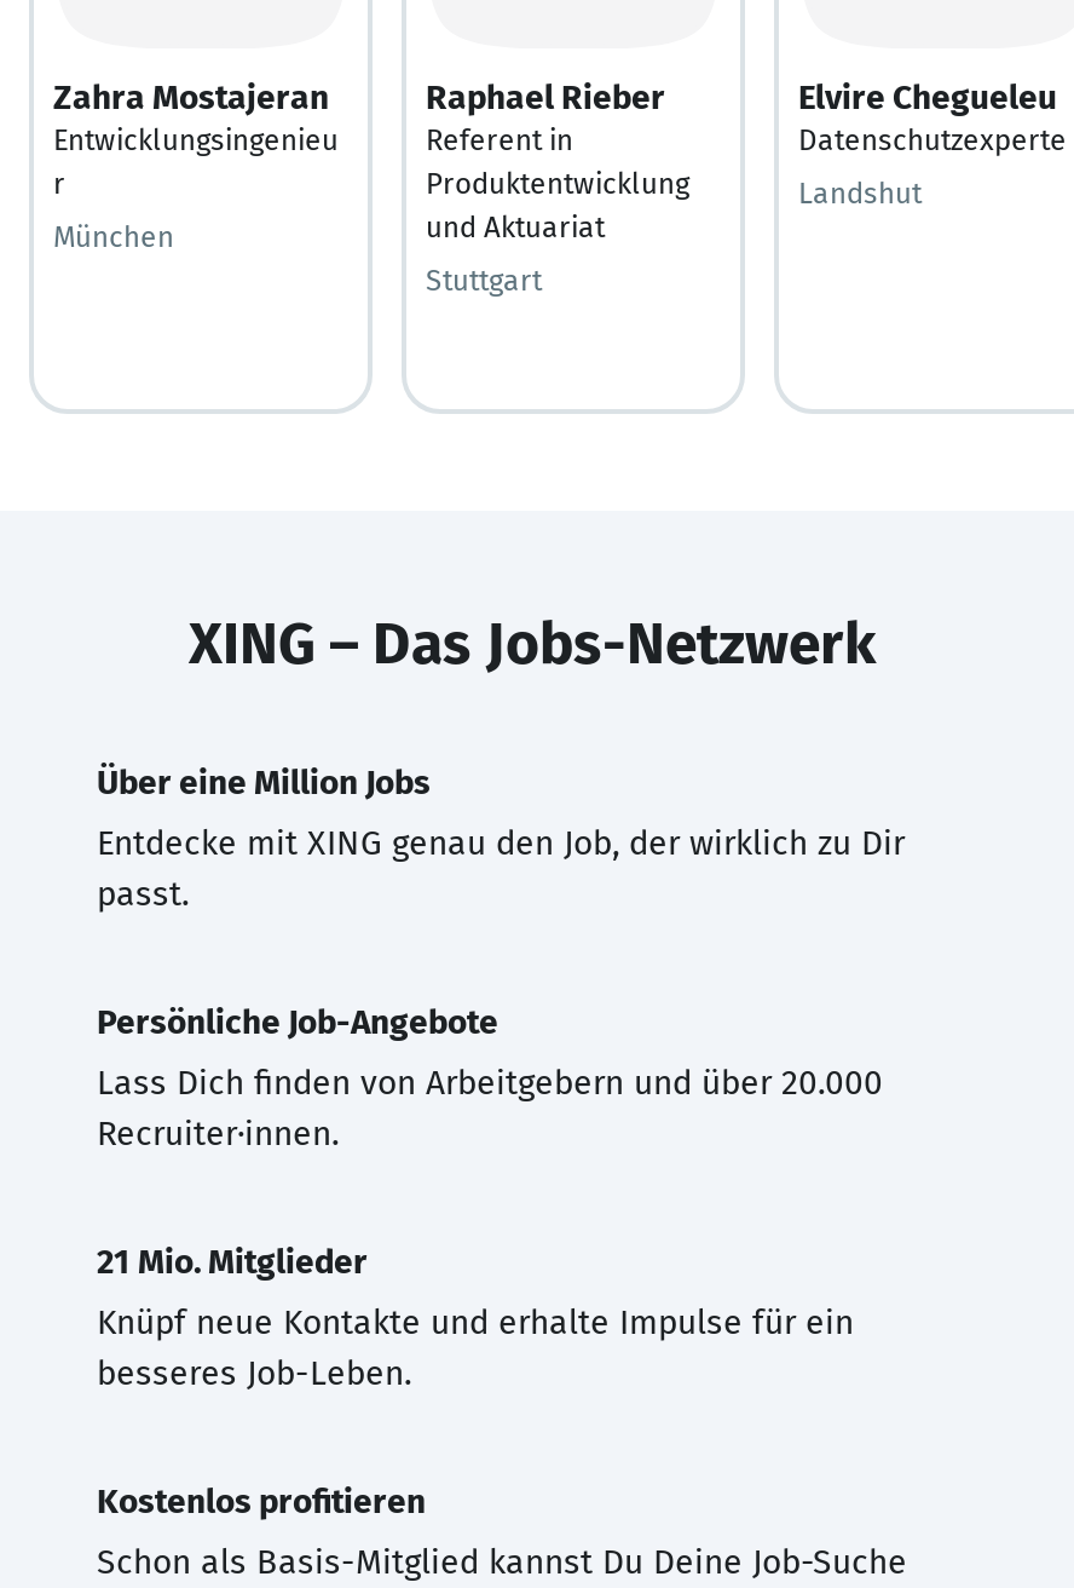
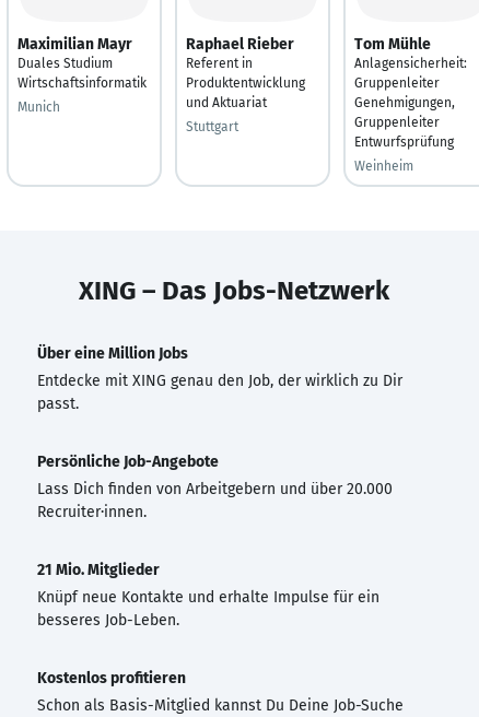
[53,76,339,200] Zahra Mostajeran | Entwicklungsingenieu | r -> [17,34,147,90] Maximilian Mayr | Duales Studium | Wirtschaftsinformatik
[798,76,1067,156] Elvire Chegueleu | Datenschutzexperte -> [354,34,467,149] Tom Mühle | Anlagensicherheit: | Gruppenleiter | Genehmigungen, | Gruppenleiter | Entwurfsprüfung
[798,176,922,209] Landshut -> [354,158,413,173] Weinheim
[53,219,174,253] München -> [17,99,60,114] Munich

